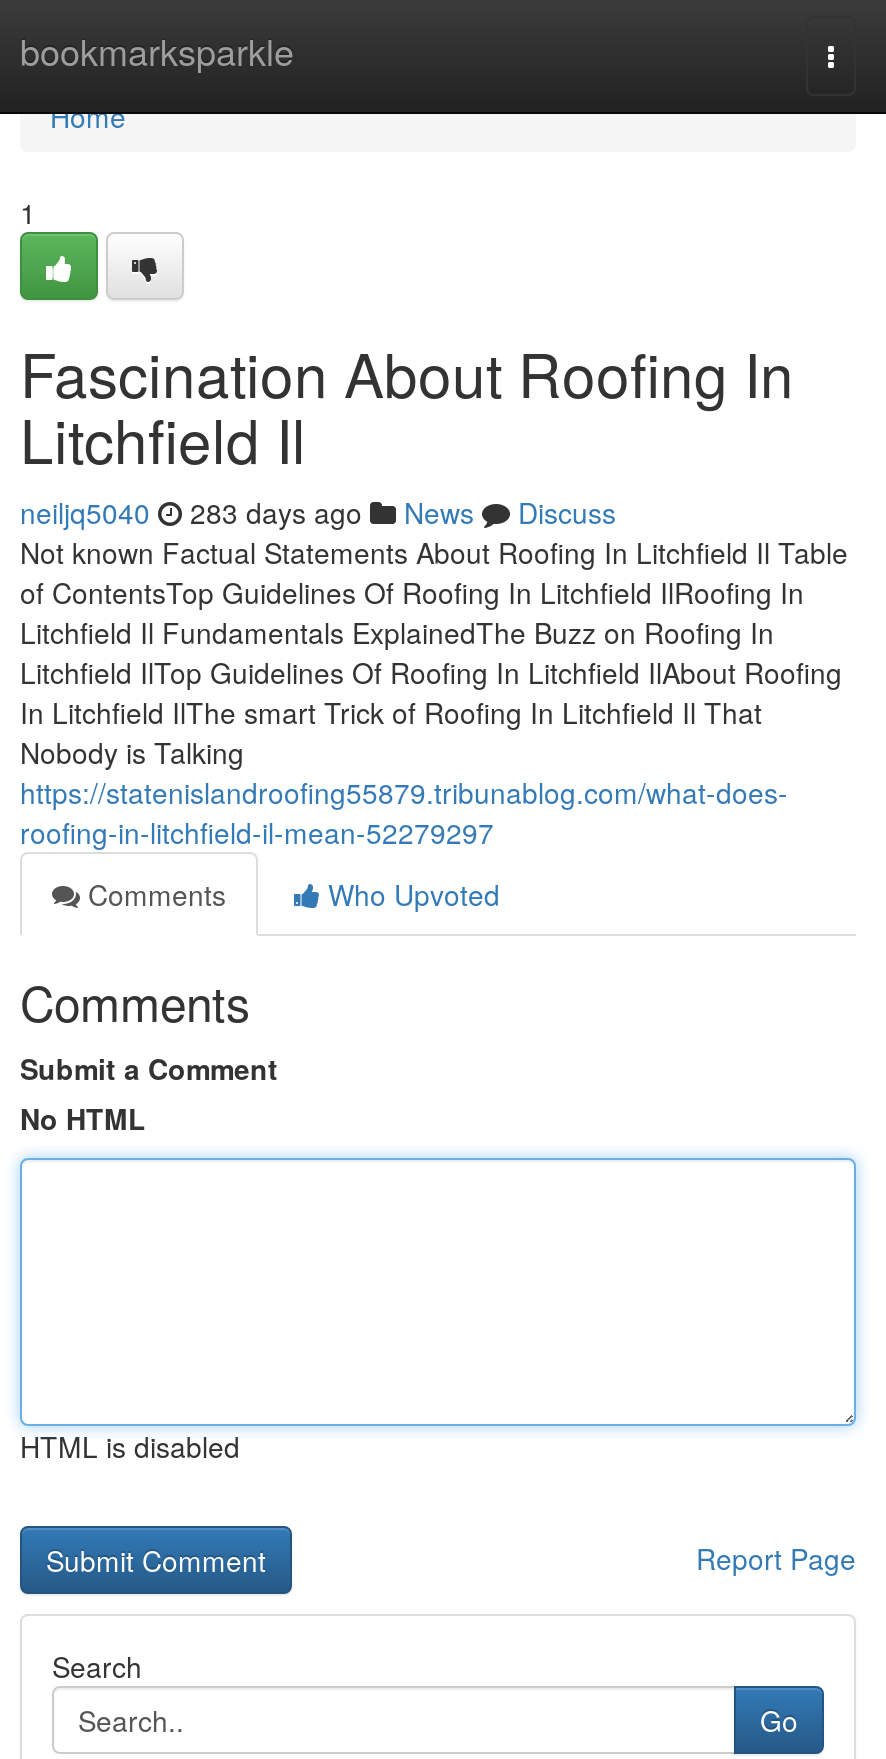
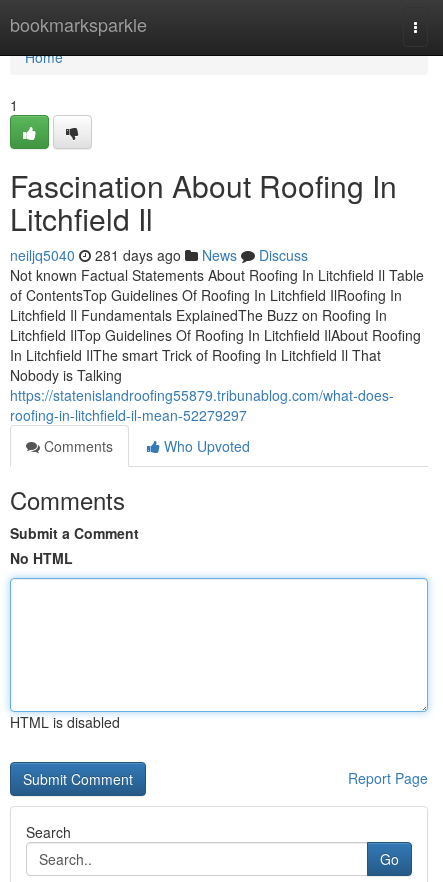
[20,492,616,532] neiljq5040 283 days ago News Discuss -> [10,245,308,265] neiljq5040 281 days ago News Discuss

